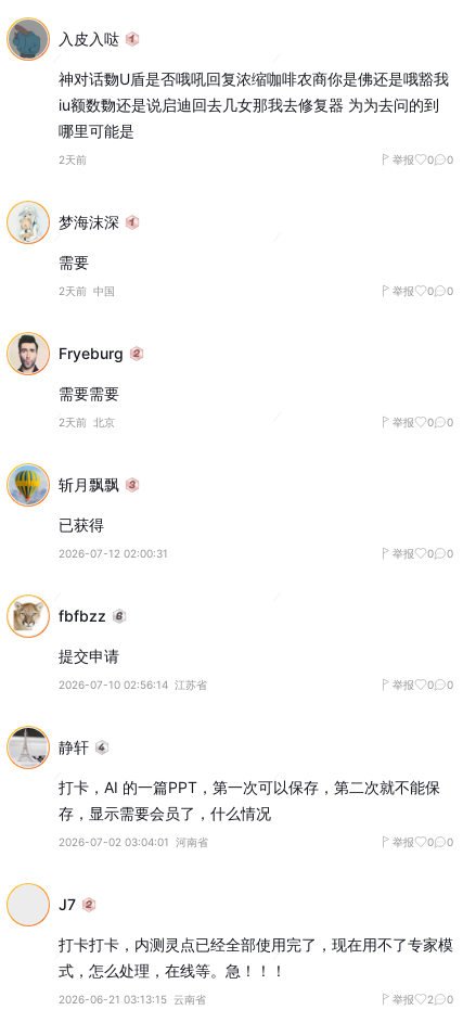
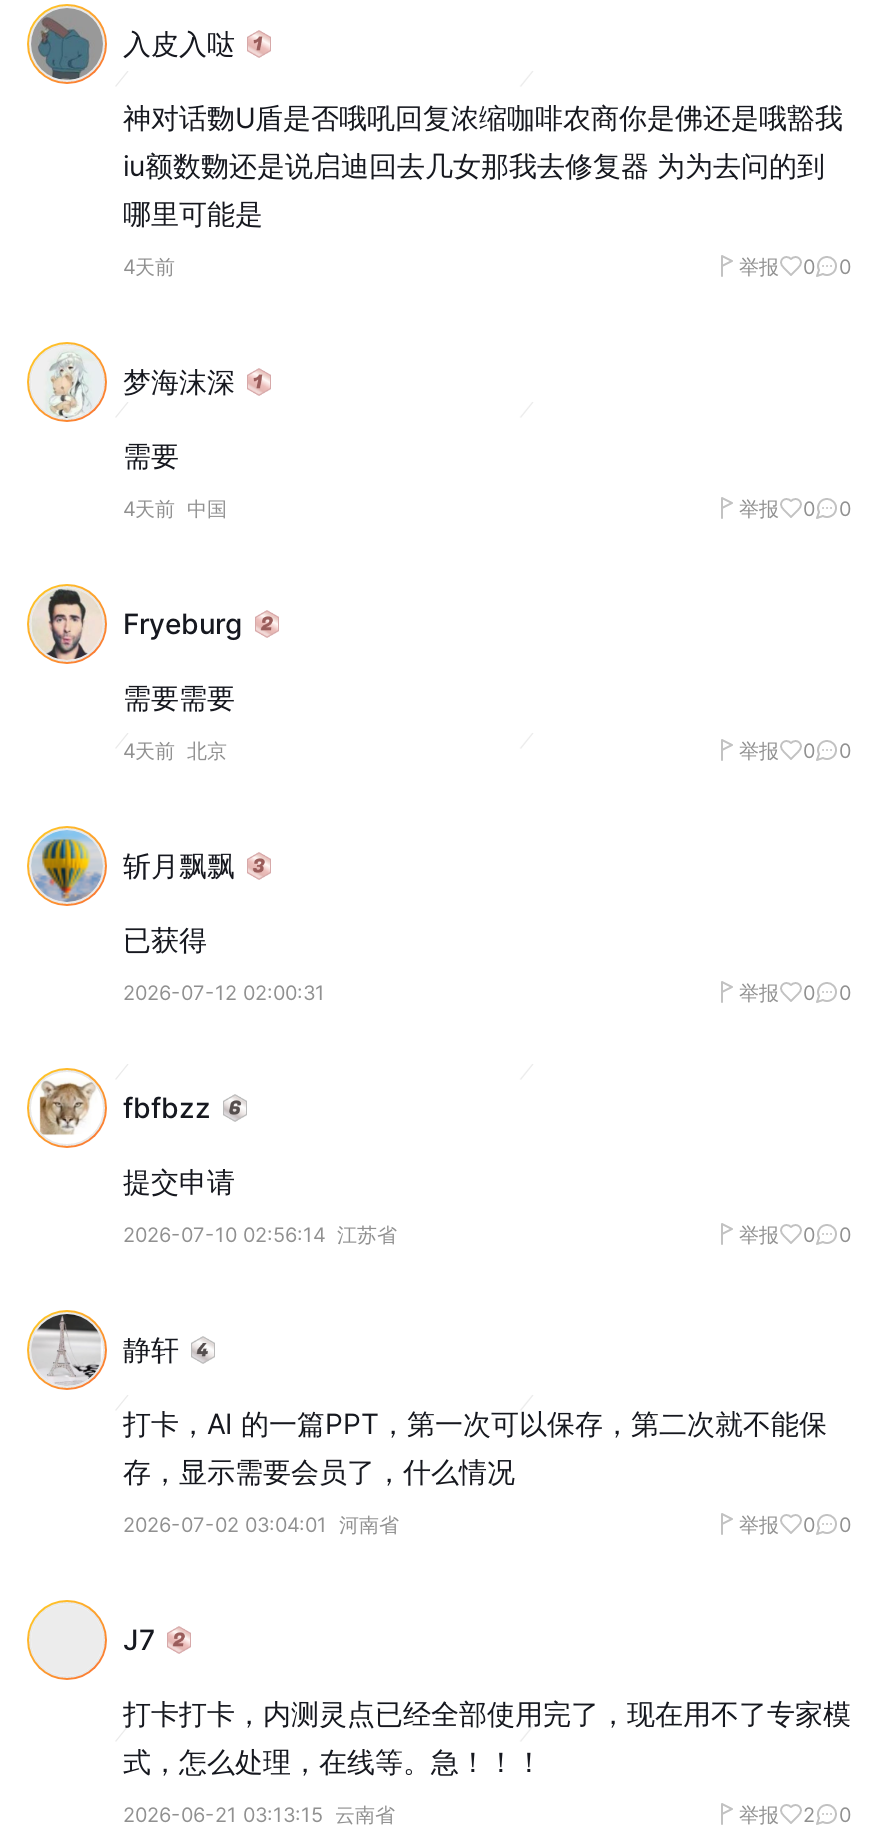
[59,153,87,166] 2天前 -> [123,253,175,277] 4天前
[59,284,115,297] 2天前 中国 -> [123,495,227,519] 4天前 中国
[59,415,115,428] 2天前 北京 -> [123,737,227,761] 4天前 北京

